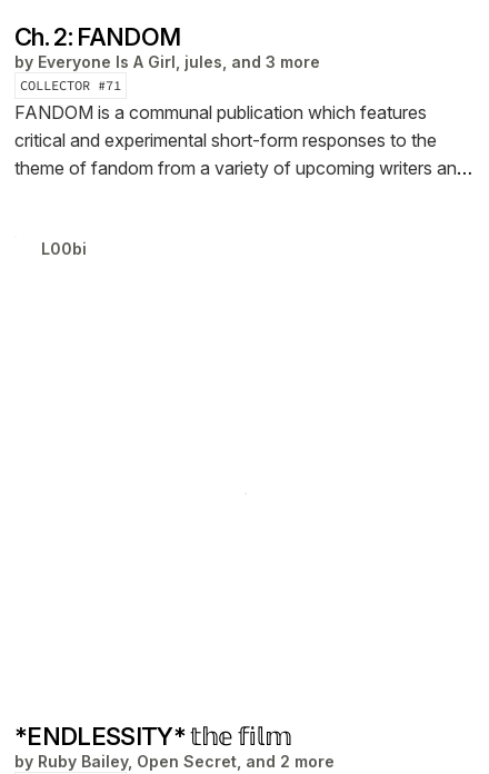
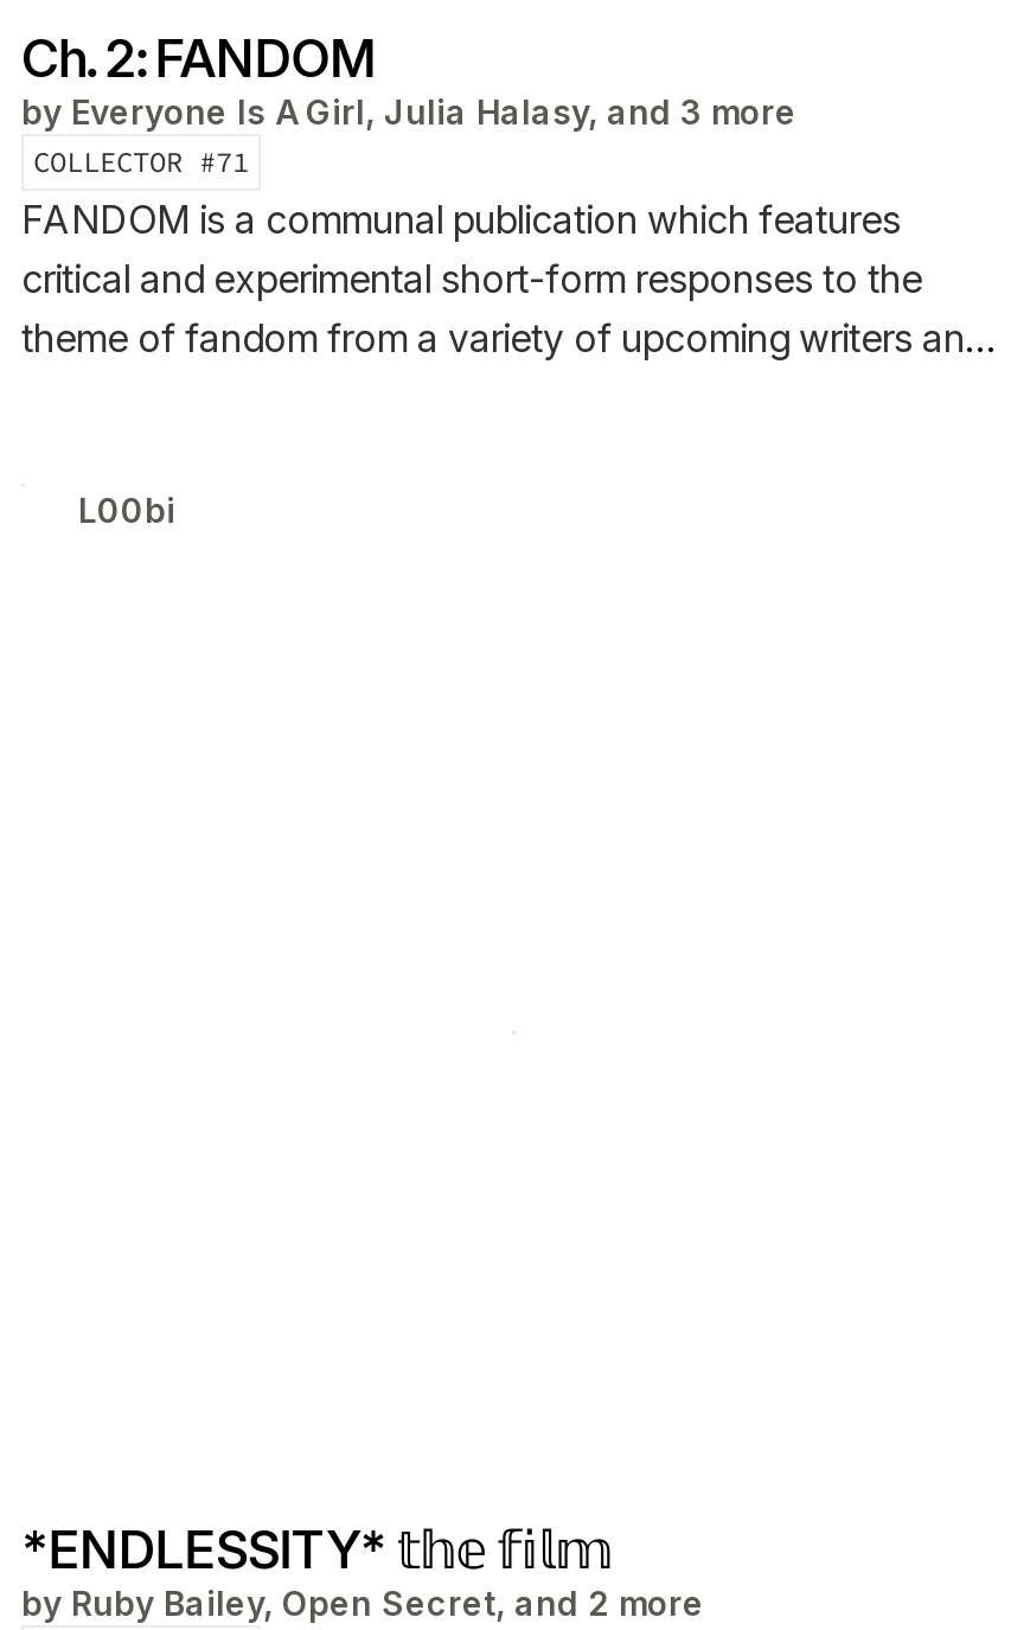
[14,52,320,71] by Everyone Is A Girl, jules, and 3 more -> [21,92,796,132] by Everyone Is A Girl, Julia Halasy, and 3 more

